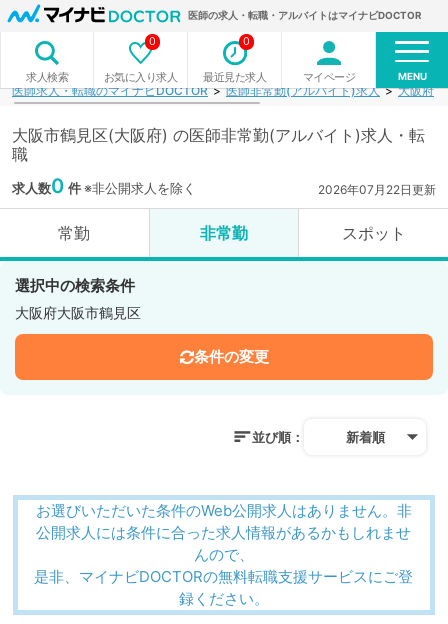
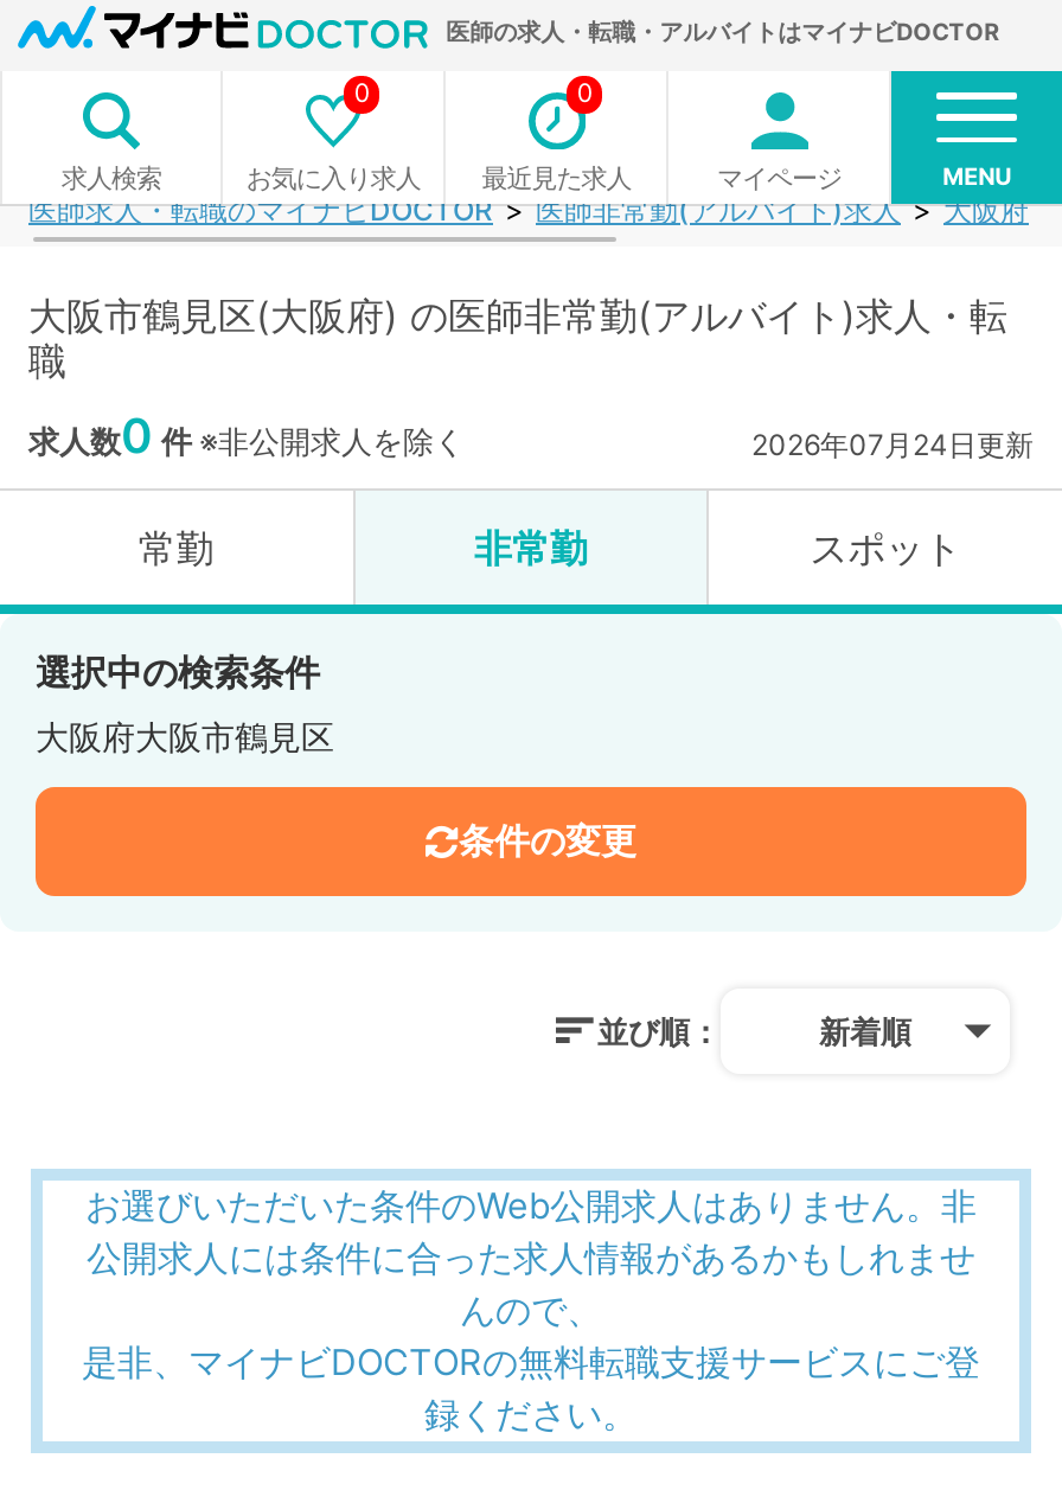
[318,182,436,197] 2026年07月22日更新 -> [751,427,1034,462] 2026年07月24日更新

